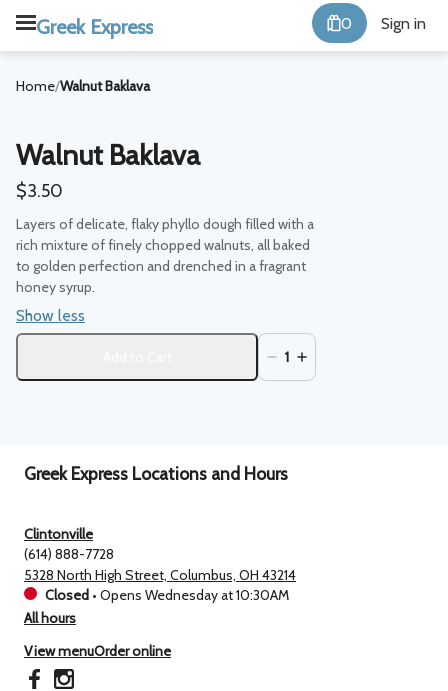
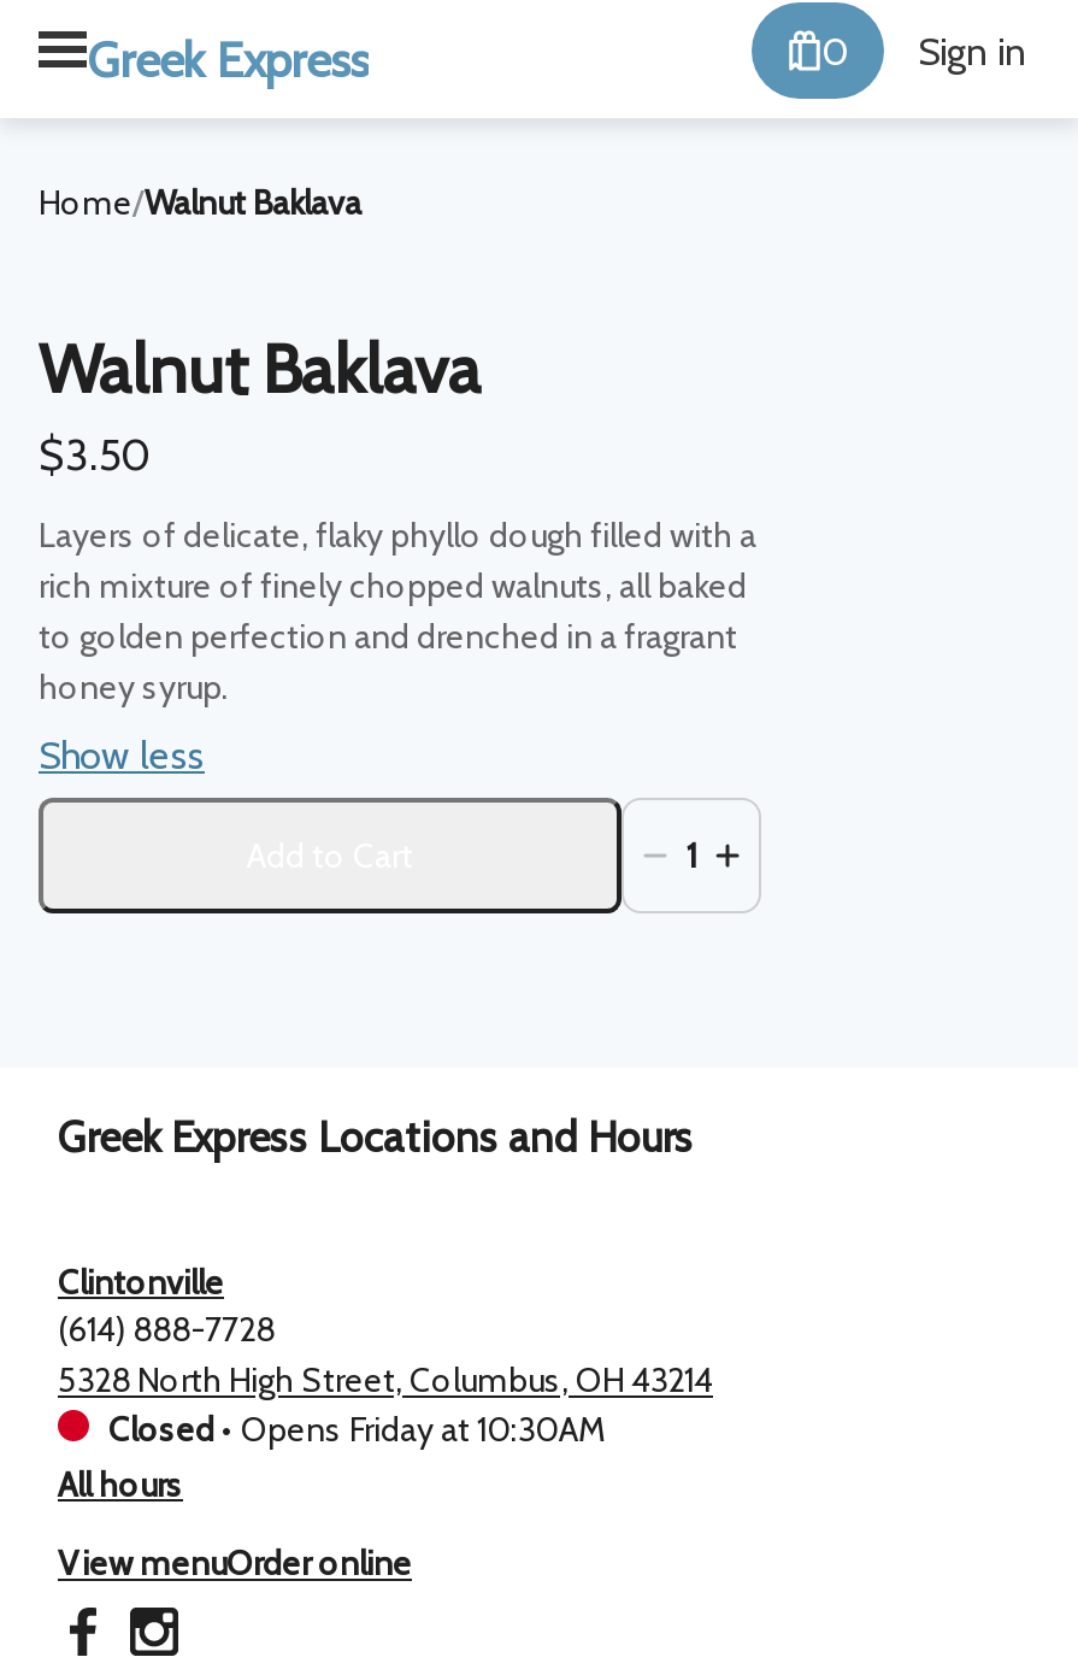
[45,586,289,604] Closed • Opens Wednesday at 10:30AM -> [108,1408,605,1451] Closed • Opens Friday at 10:30AM

